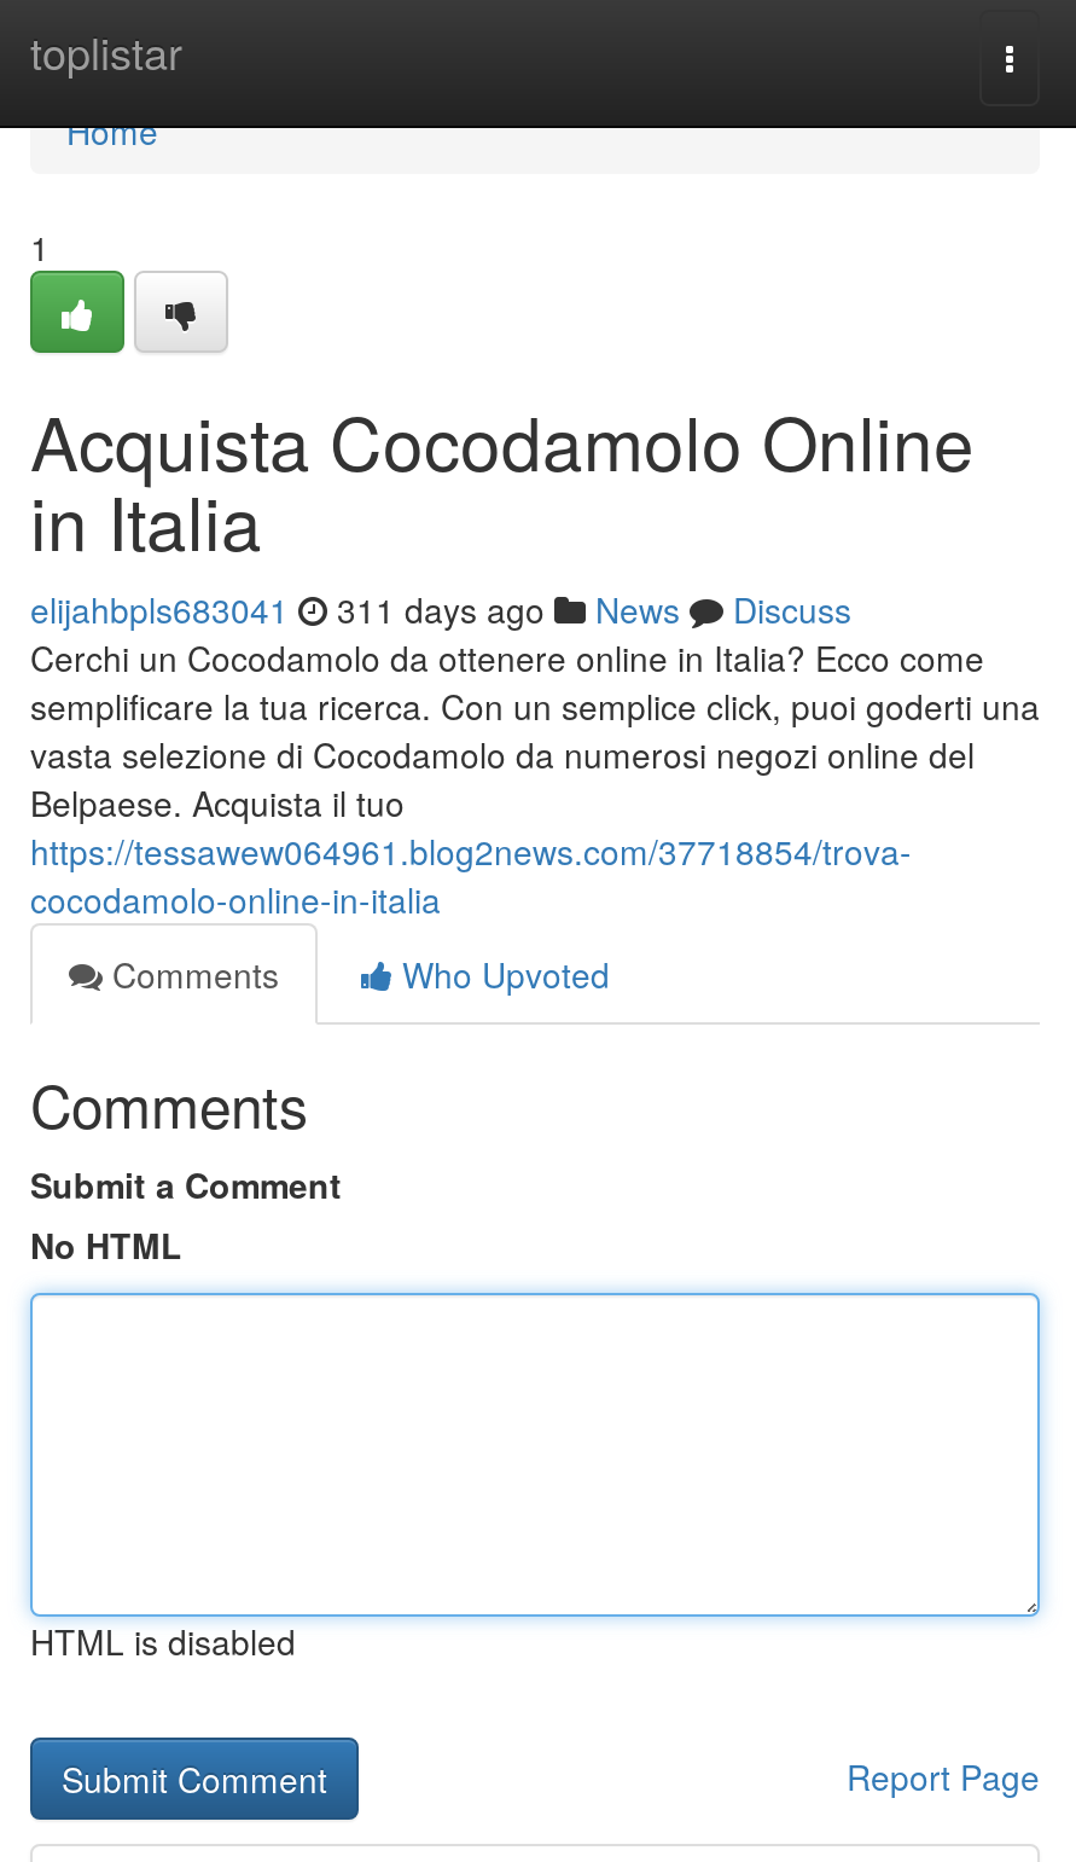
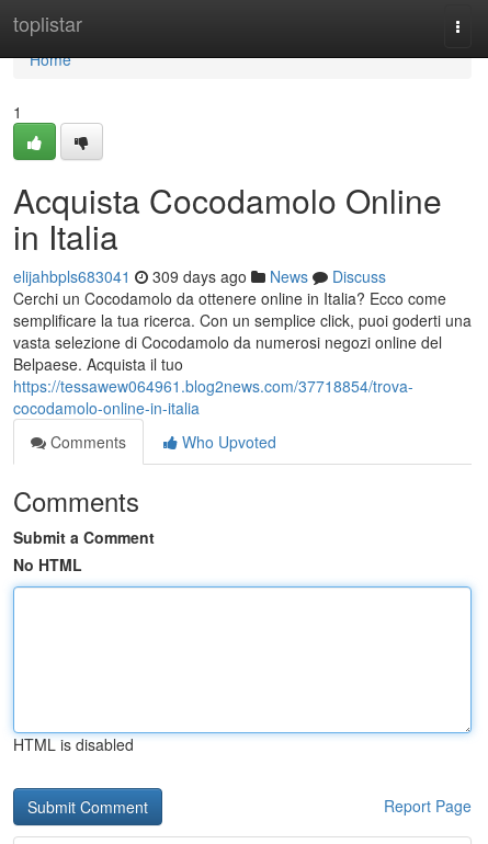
[30,585,851,633] elijahbpls683041 311 days ago News Discuss -> [13,265,386,287] elijahbpls683041 309 days ago News Discuss

